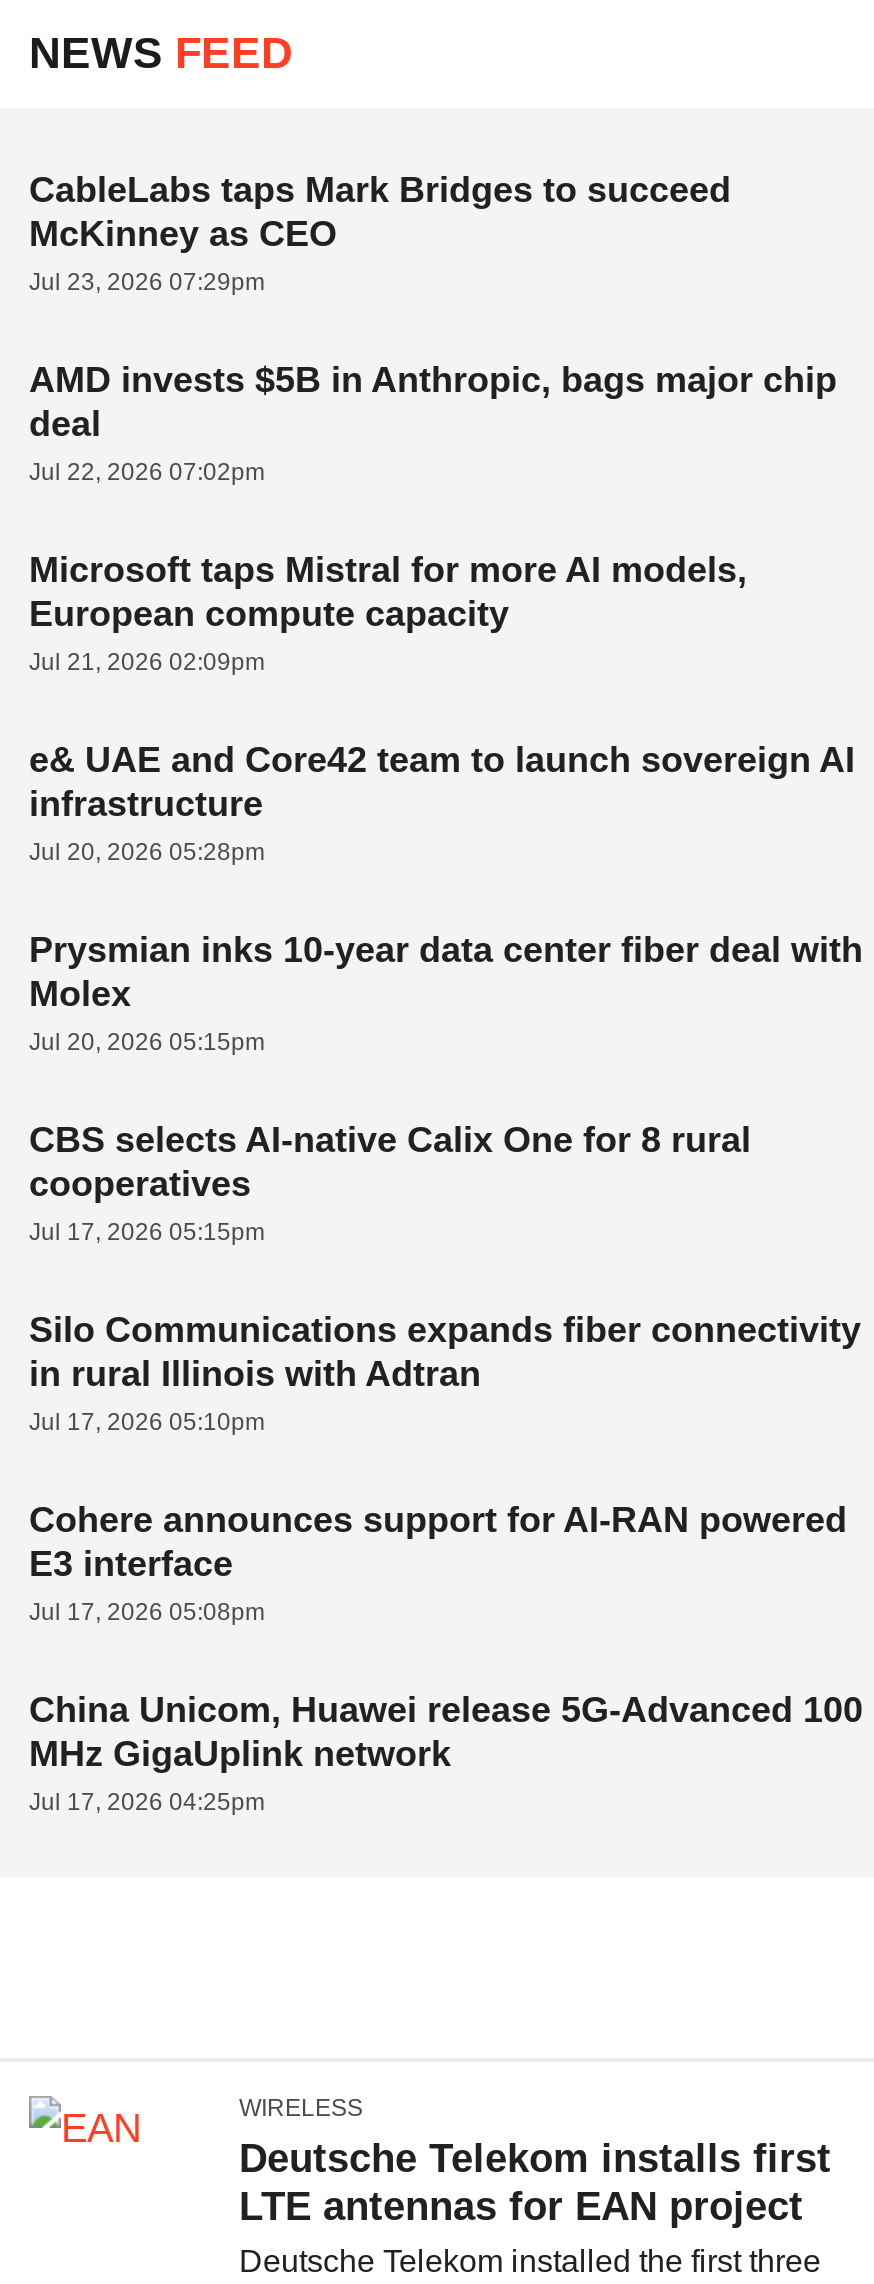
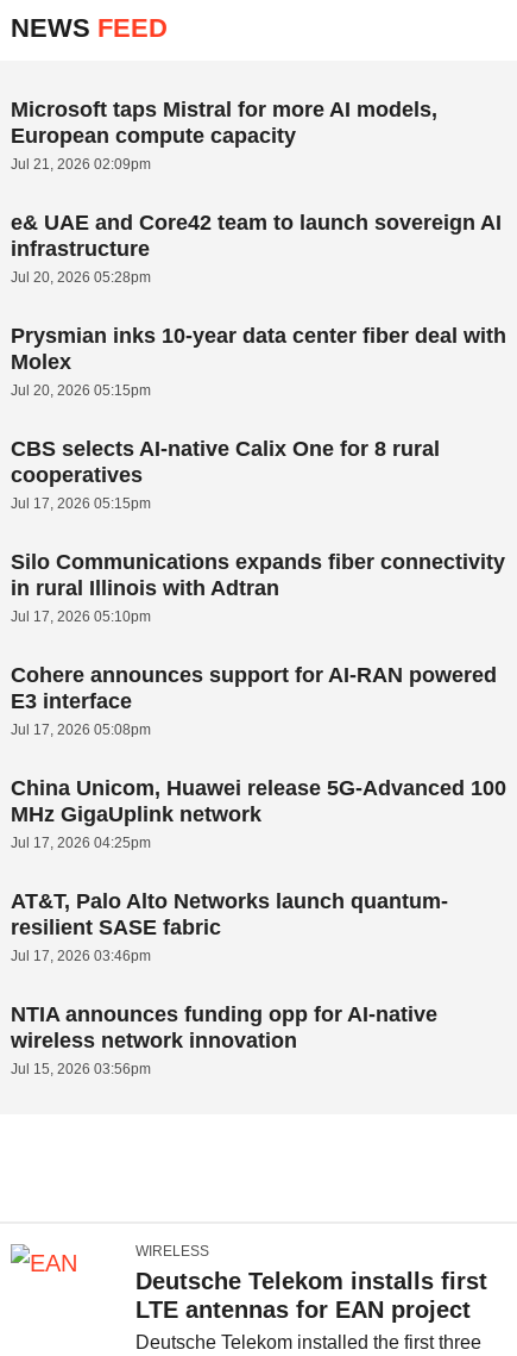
[29,170,837,486] CableLabs taps Mark Bridges to succeed | McKinney as CEO | Jul 23, 2026 07:29pm | AMD invests $5B in Anthropic, bags major chip | deal | Jul 22, 2026 07:02pm -> none
moved [29,550,863,1816] -> [11,98,506,851]: Microsoft taps Mistral for more AI models, | European compute capacity | Jul 21, 2026 02:09pm | ... | MHz GigaUplink network | Jul 17, 2026 04:25pm
none -> [11,889,448,1077] AT&T, Palo Alto Networks launch quantum- | resilient SASE fabric | Jul 17, 2026 03:46pm | NTIA announces funding opp for AI-native | wireless network innovation | Jul 15, 2026 03:56pm

